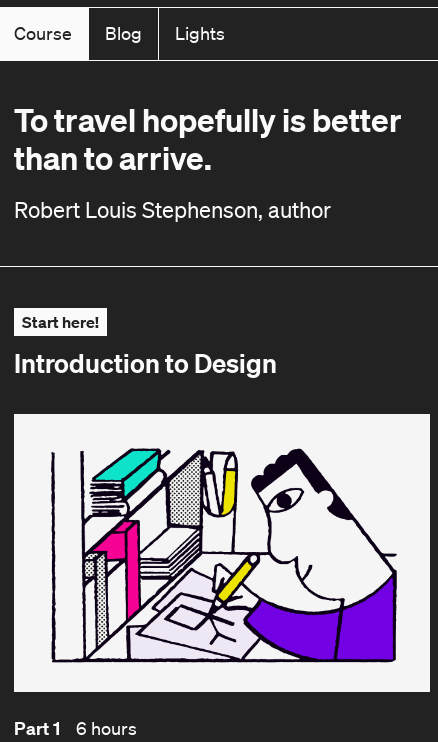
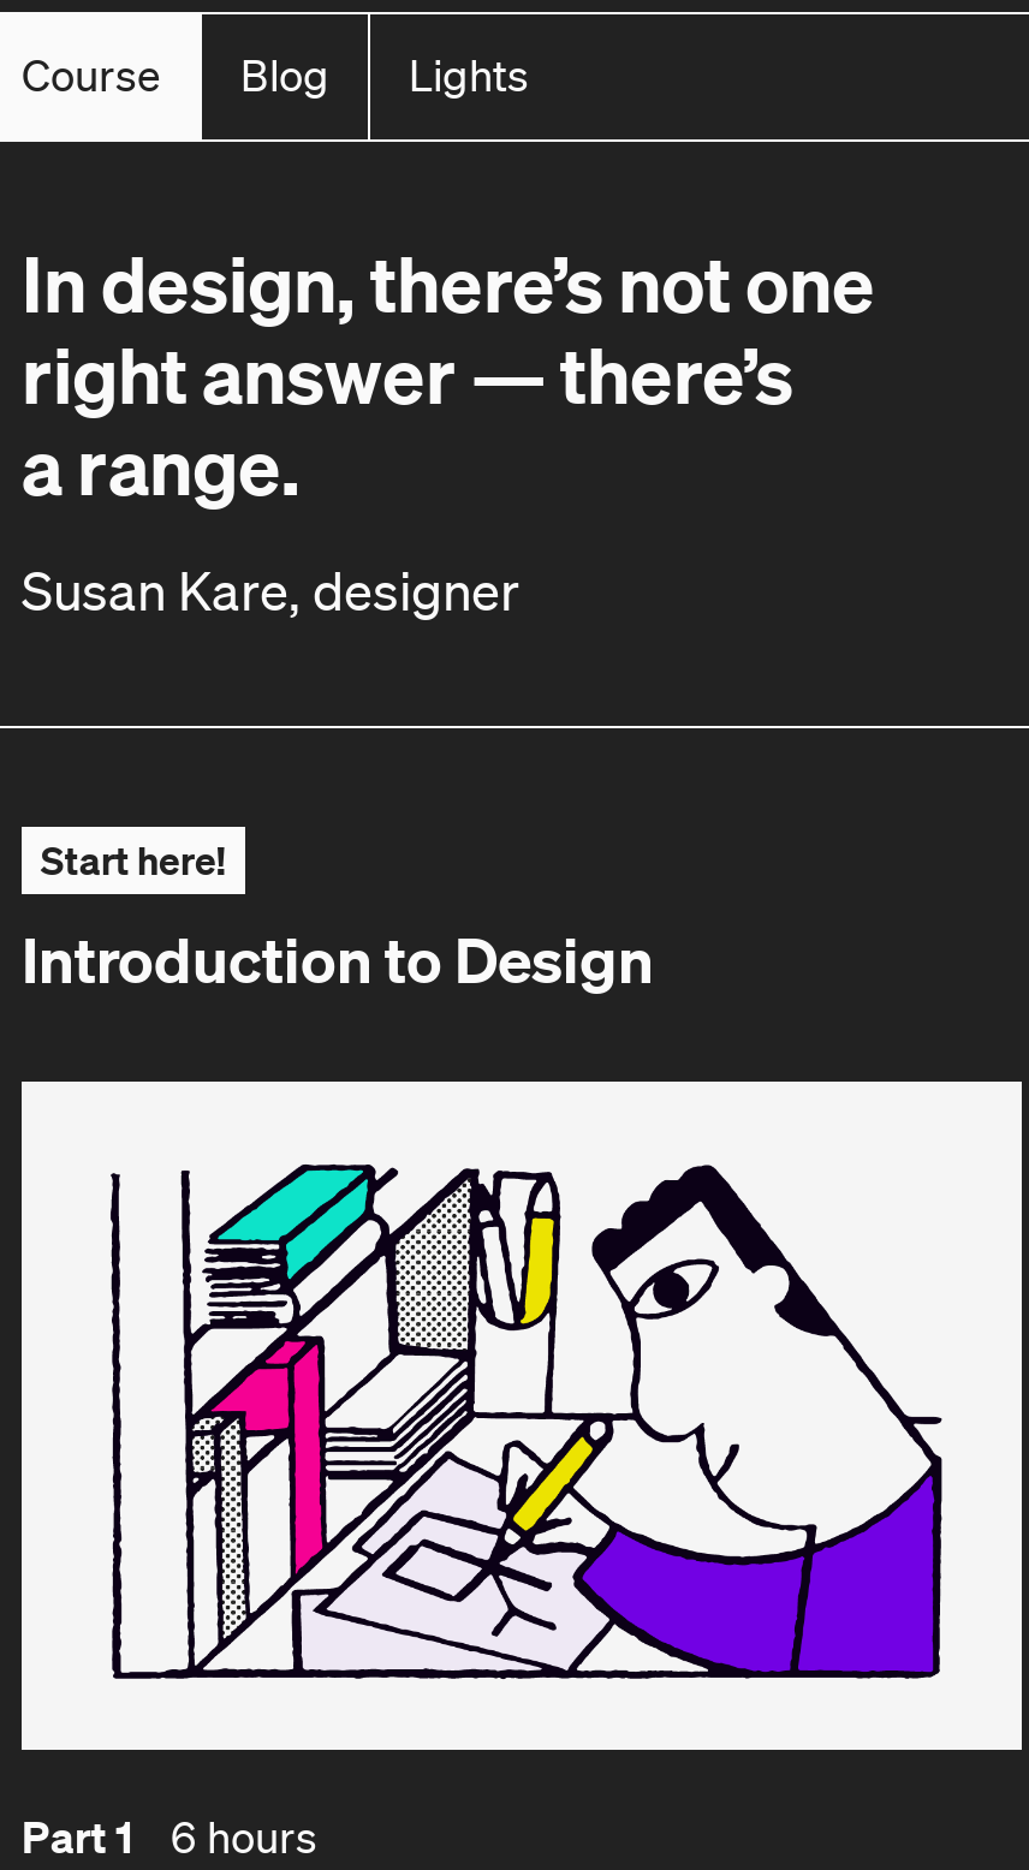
[14,100,402,177] To travel hopefully is better | than to arrive. -> [22,236,875,512] In design, there’s not one | right answer — there’s | a range.
[14,196,331,223] Robert Louis Stephenson, author -> [22,558,519,623] Susan Kare, designer

